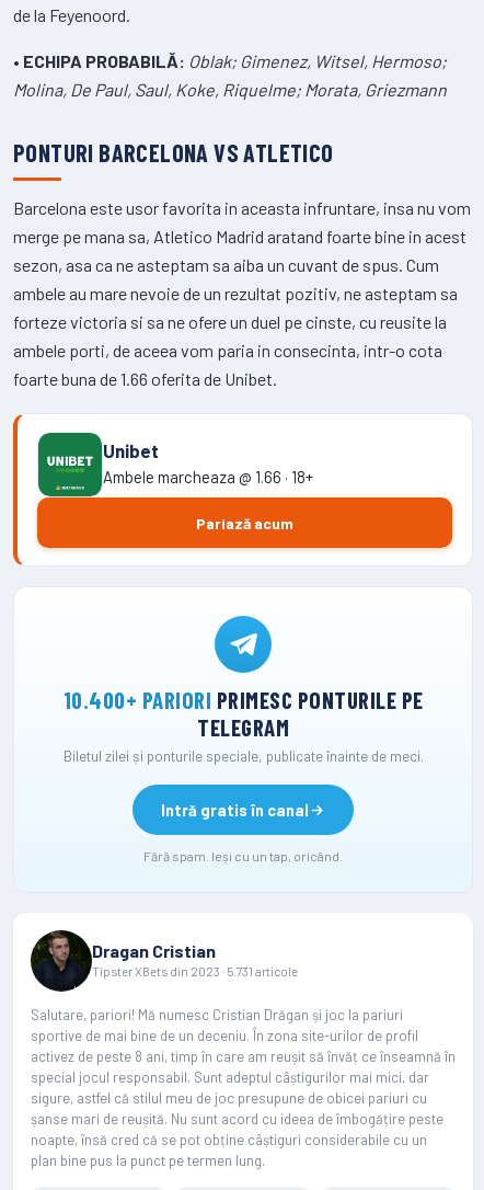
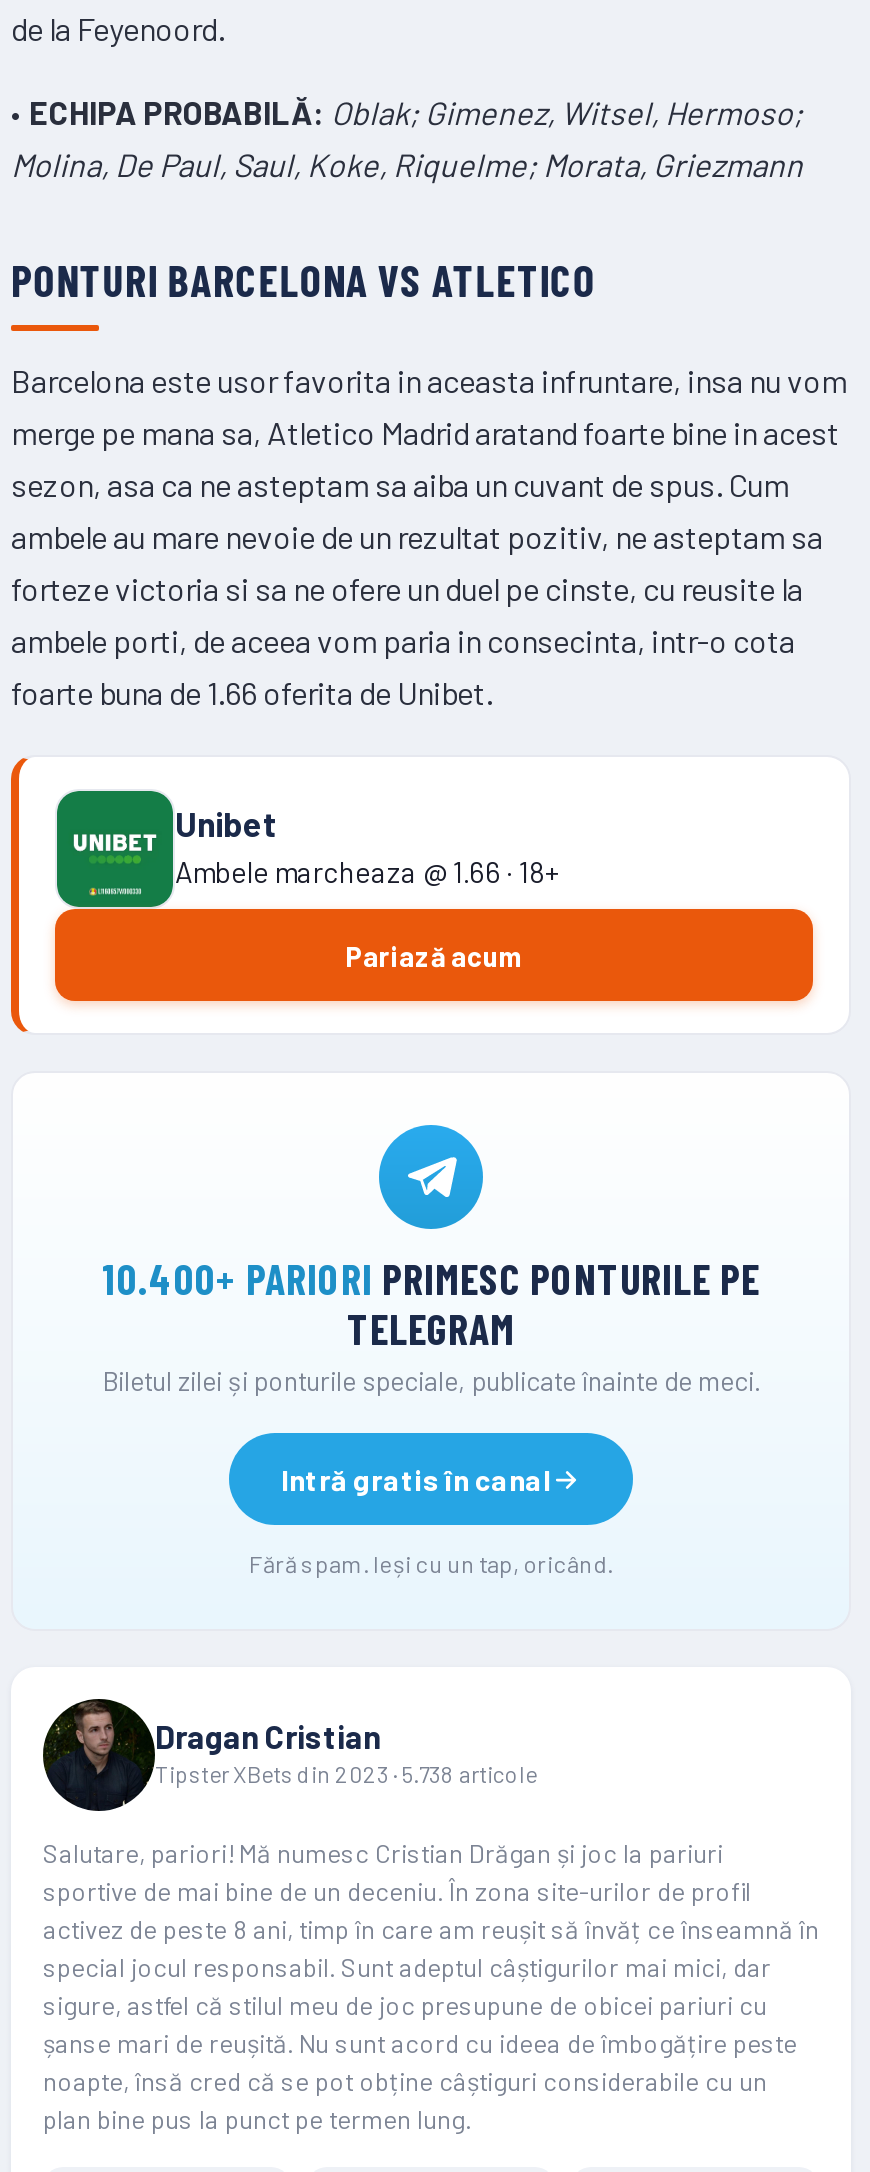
[92,964,298,979] Tipster XBets din 2023 · 5.731 articole -> [155,1759,537,1787] Tipster XBets din 2023 · 5.738 articole

